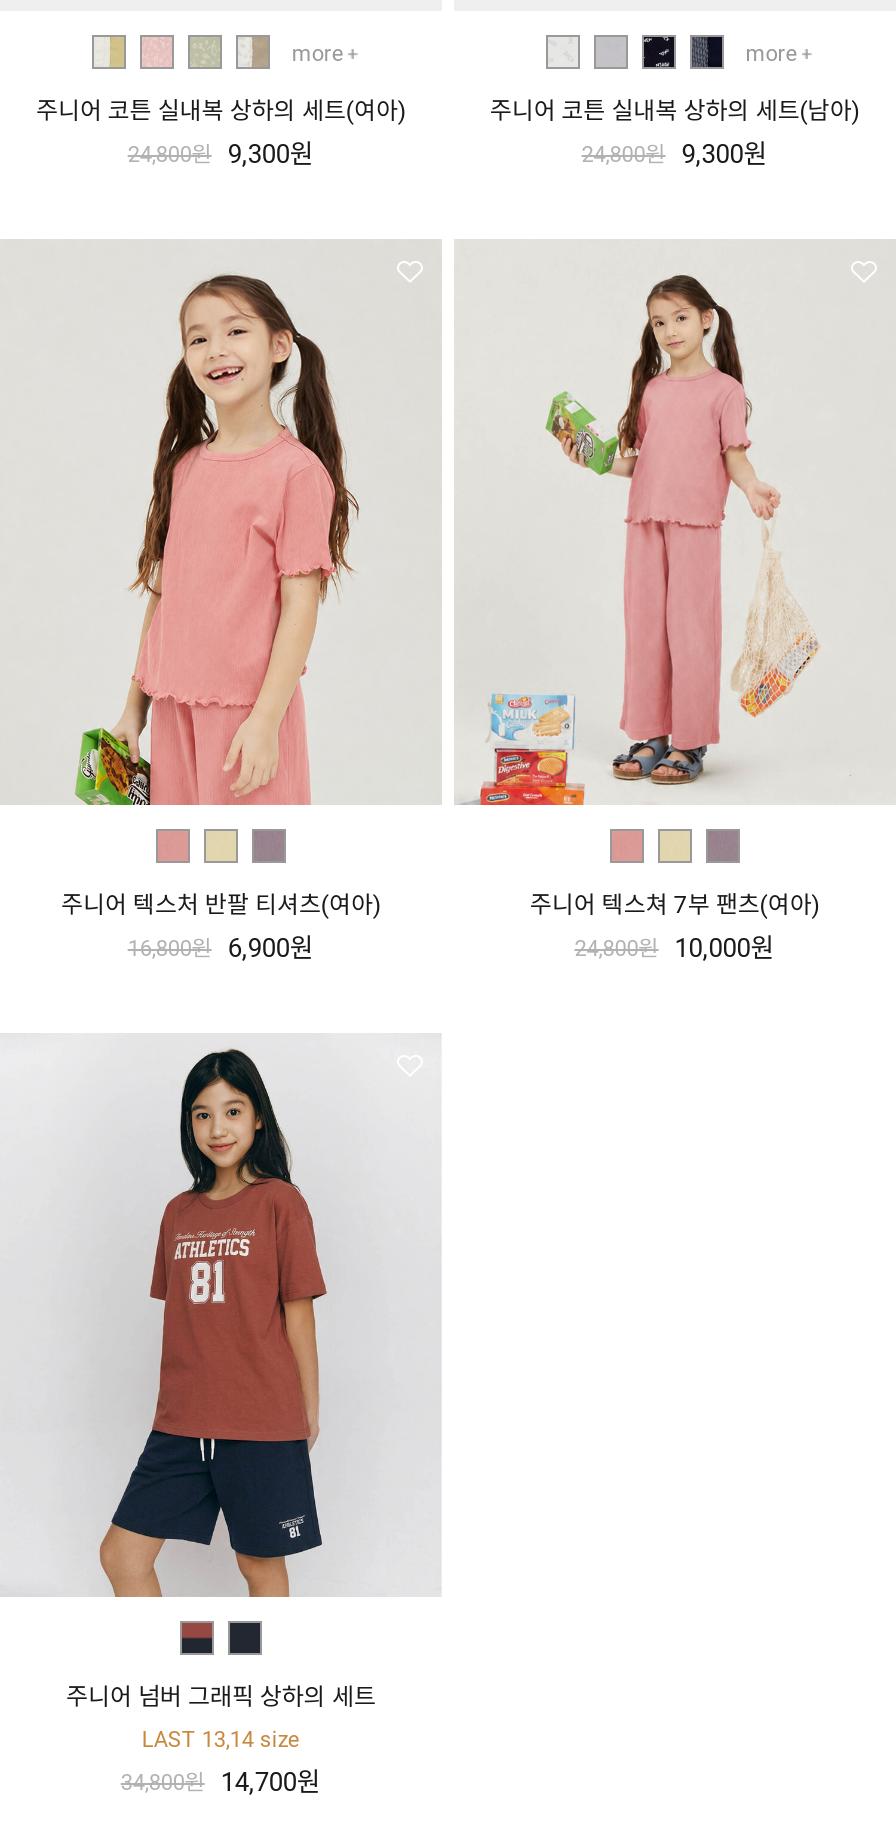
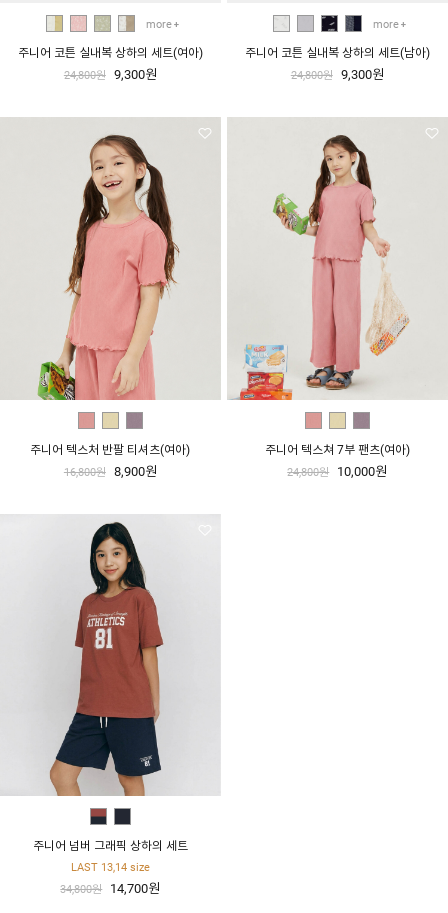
[228,933,314,963] 6,900원 -> [114,464,157,479] 8,900원

